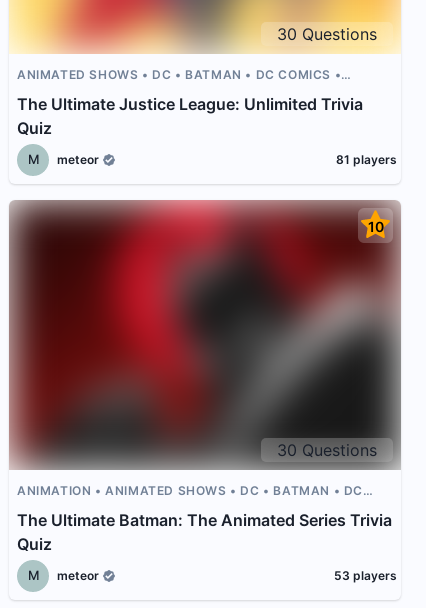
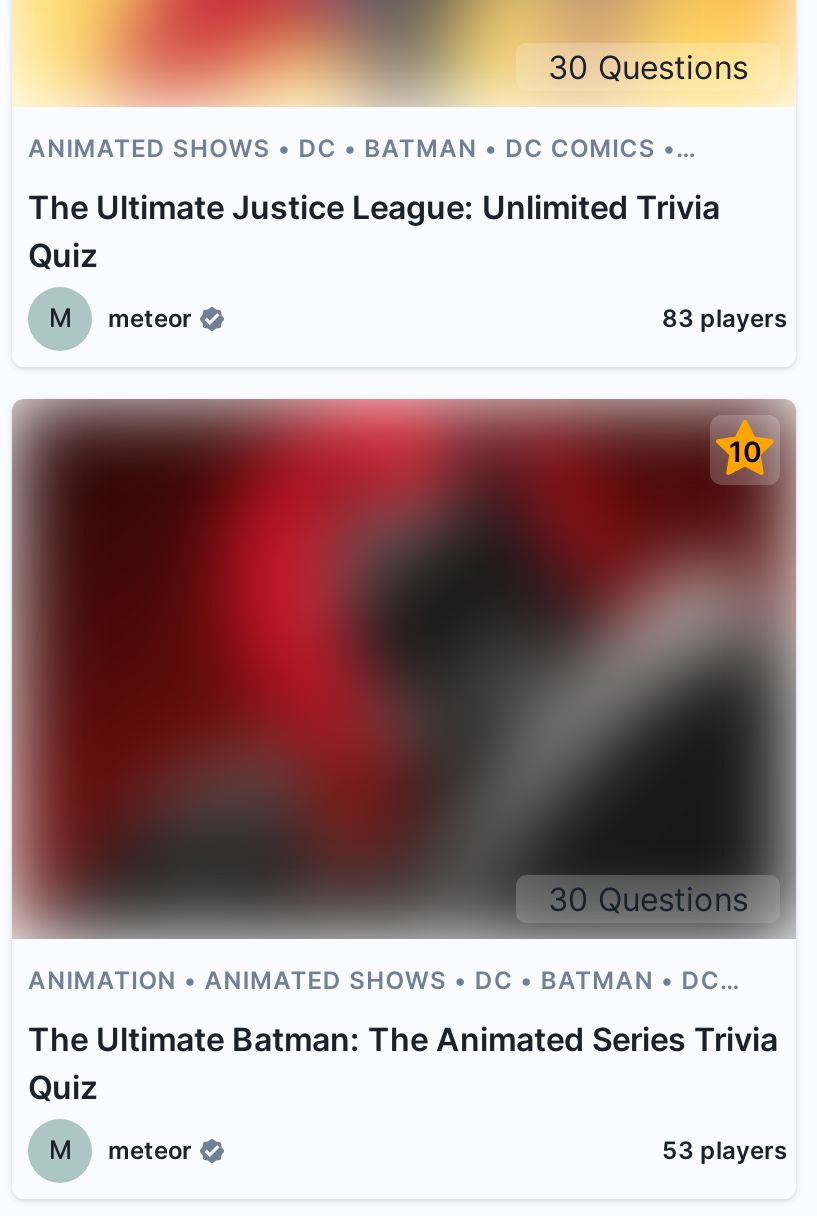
[336,152,397,167] 81 players -> [662,303,788,333] 83 players

